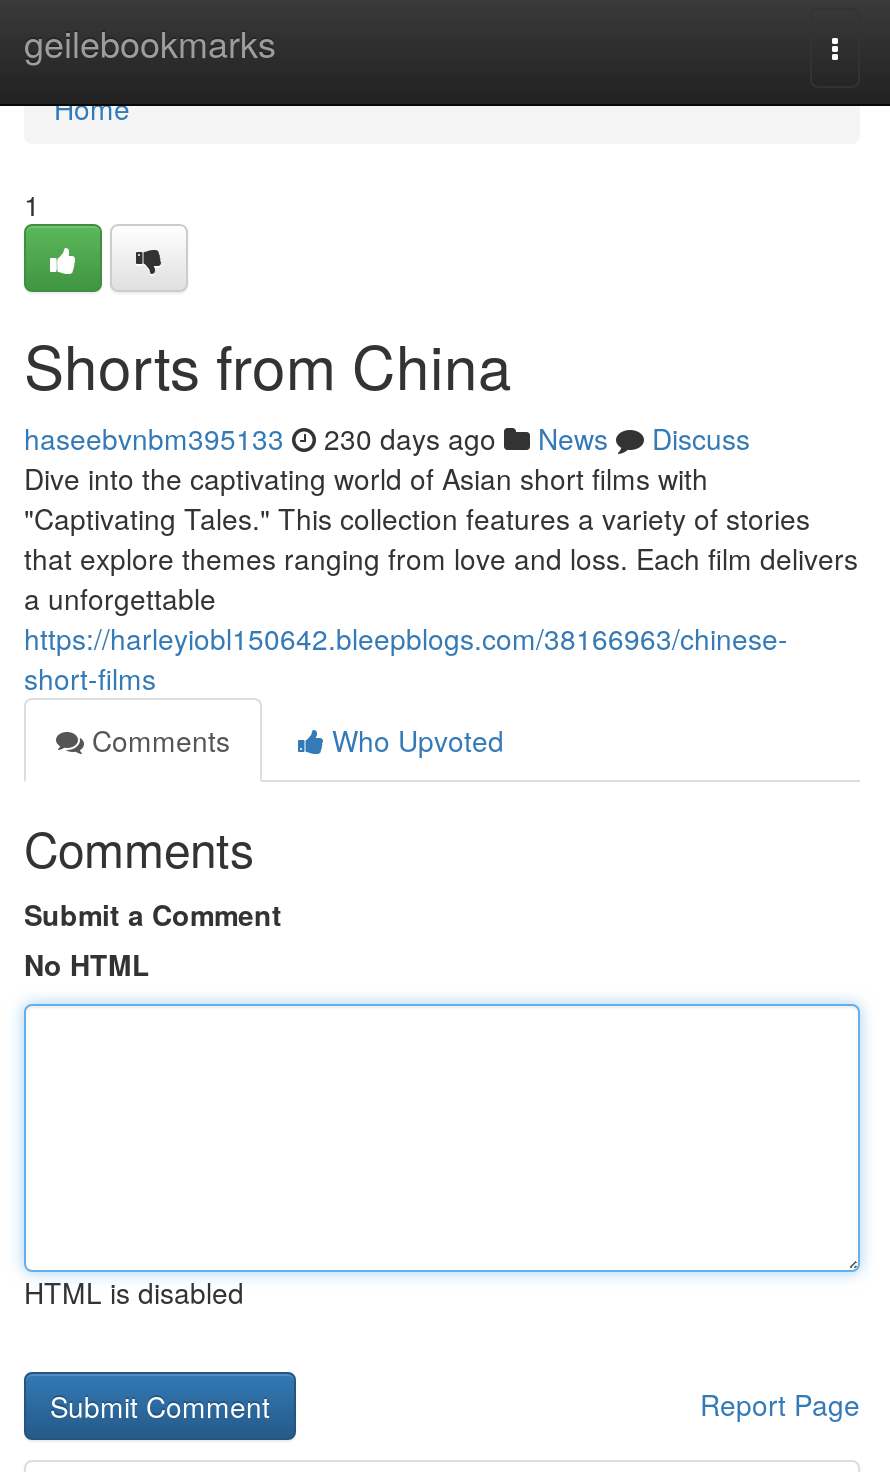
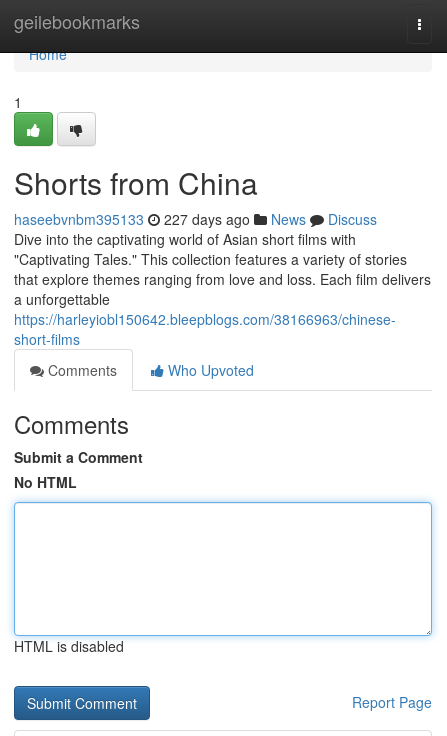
[24,418,750,458] haseebvnbm395133 230 days ago News Discuss -> [14,209,377,229] haseebvnbm395133 227 days ago News Discuss

